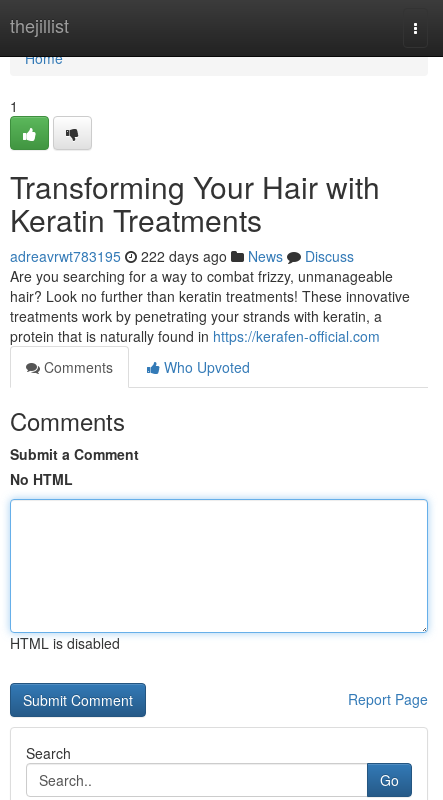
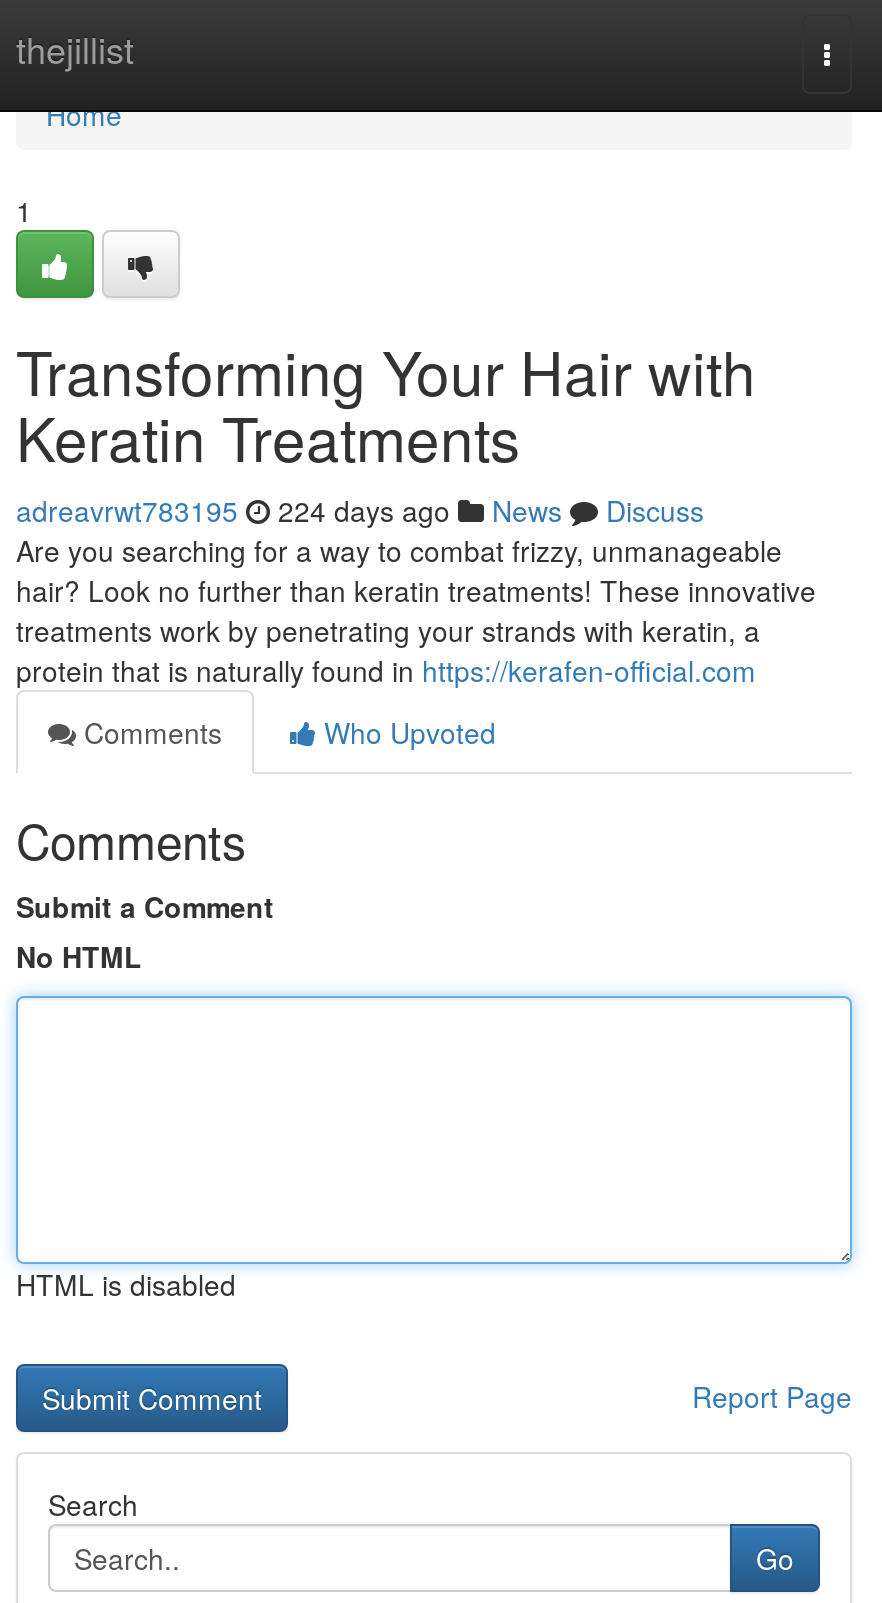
[10,246,354,266] adreavrwt783195 222 days ago News Discuss -> [16,490,704,530] adreavrwt783195 224 days ago News Discuss

